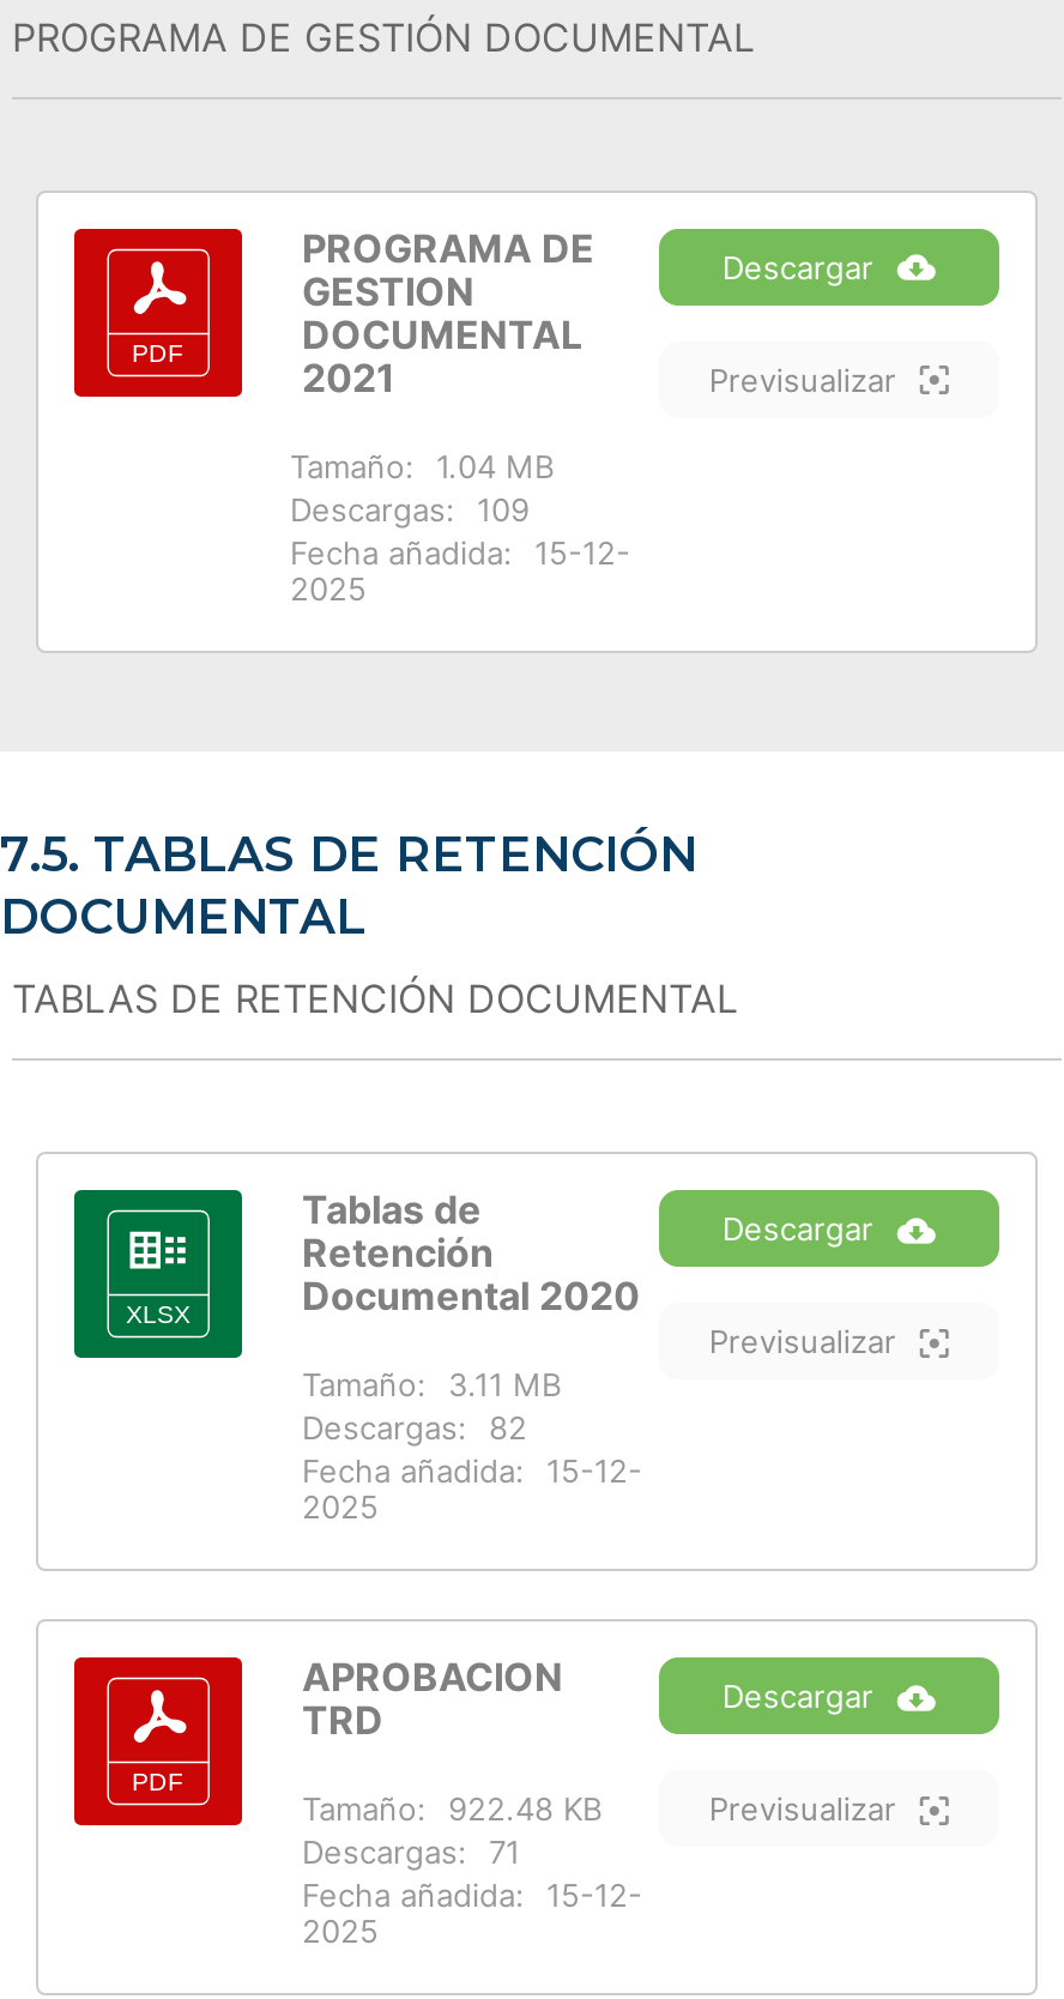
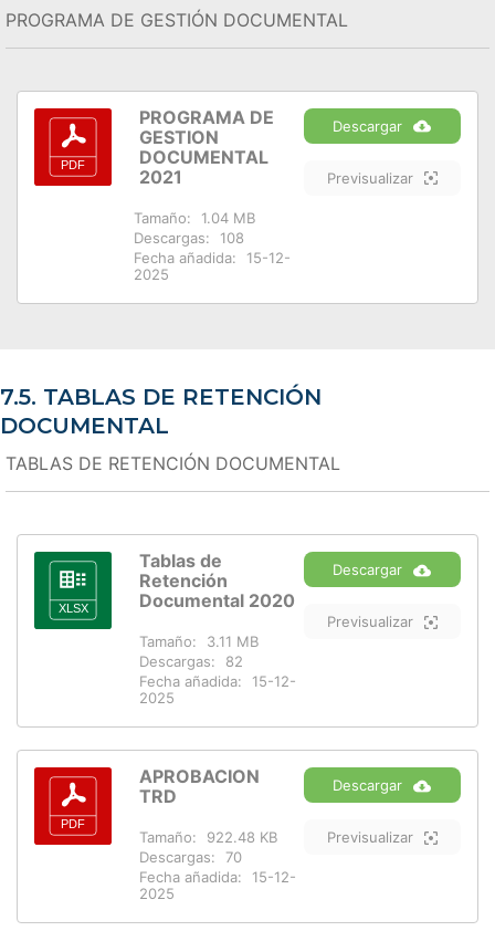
[290,489,530,528] Descargas: 109 -> [134,228,244,246] Descargas: 108
[302,1833,520,1871] Descargas: 71 -> [139,848,242,866] Descargas: 70

